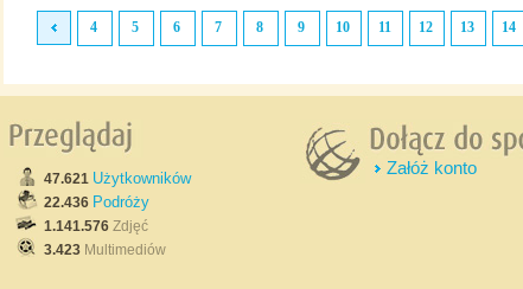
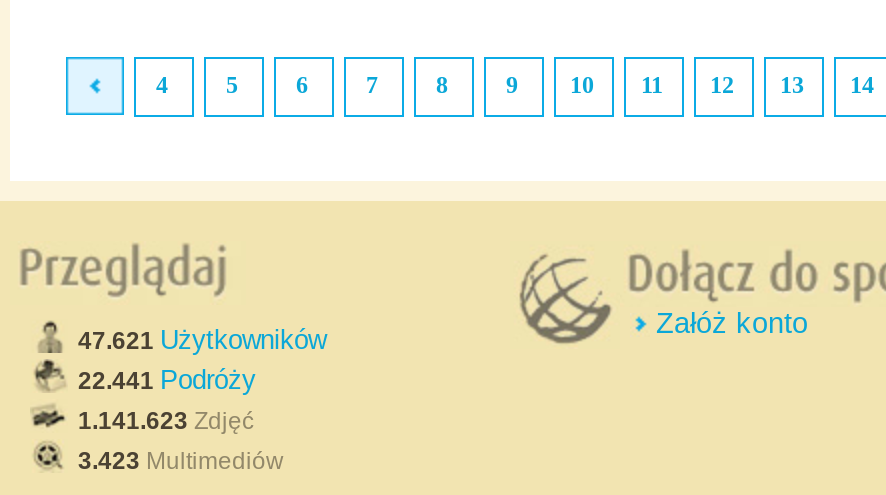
[44,193,149,211] 22.436 Podróży -> [78,365,256,395] 22.441 Podróży
[44,218,148,235] 1.141.576 Zdjęć -> [78,407,254,435] 1.141.623 Zdjęć

